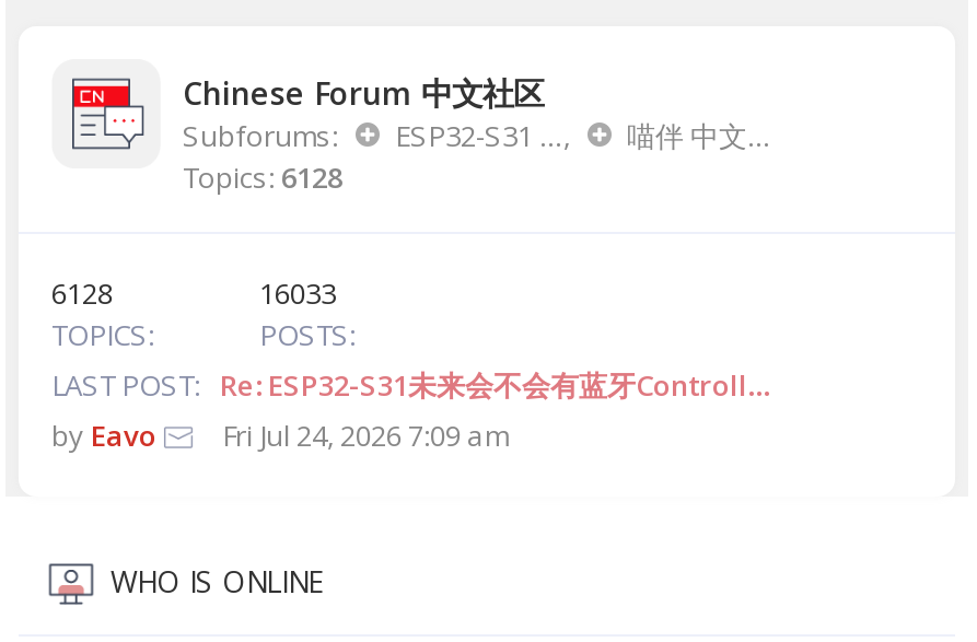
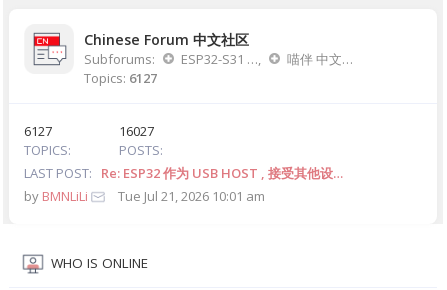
[183,156,342,196] Topics: 6128 -> [84,68,157,86] Topics: 6127
[51,272,113,312] 6128 -> [24,121,52,139] 6127
[259,272,336,312] 16033 -> [119,121,154,139] 16027
[51,364,769,454] Re: ESP32-S31未来会不会有蓝牙Controll… | by Eavo | Fri Jul 24, 2026 7:09 am -> [24,163,343,204] Re: ESP32 作为 USB HOST , 接受其他设… | by BMNLiLi | Tue Jul 21, 2026 10:01 am

